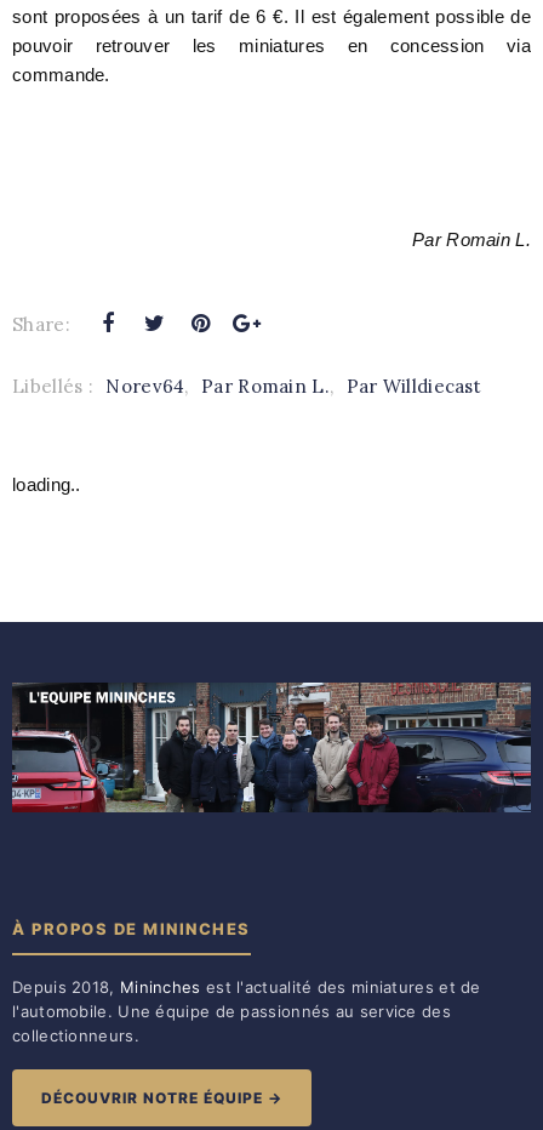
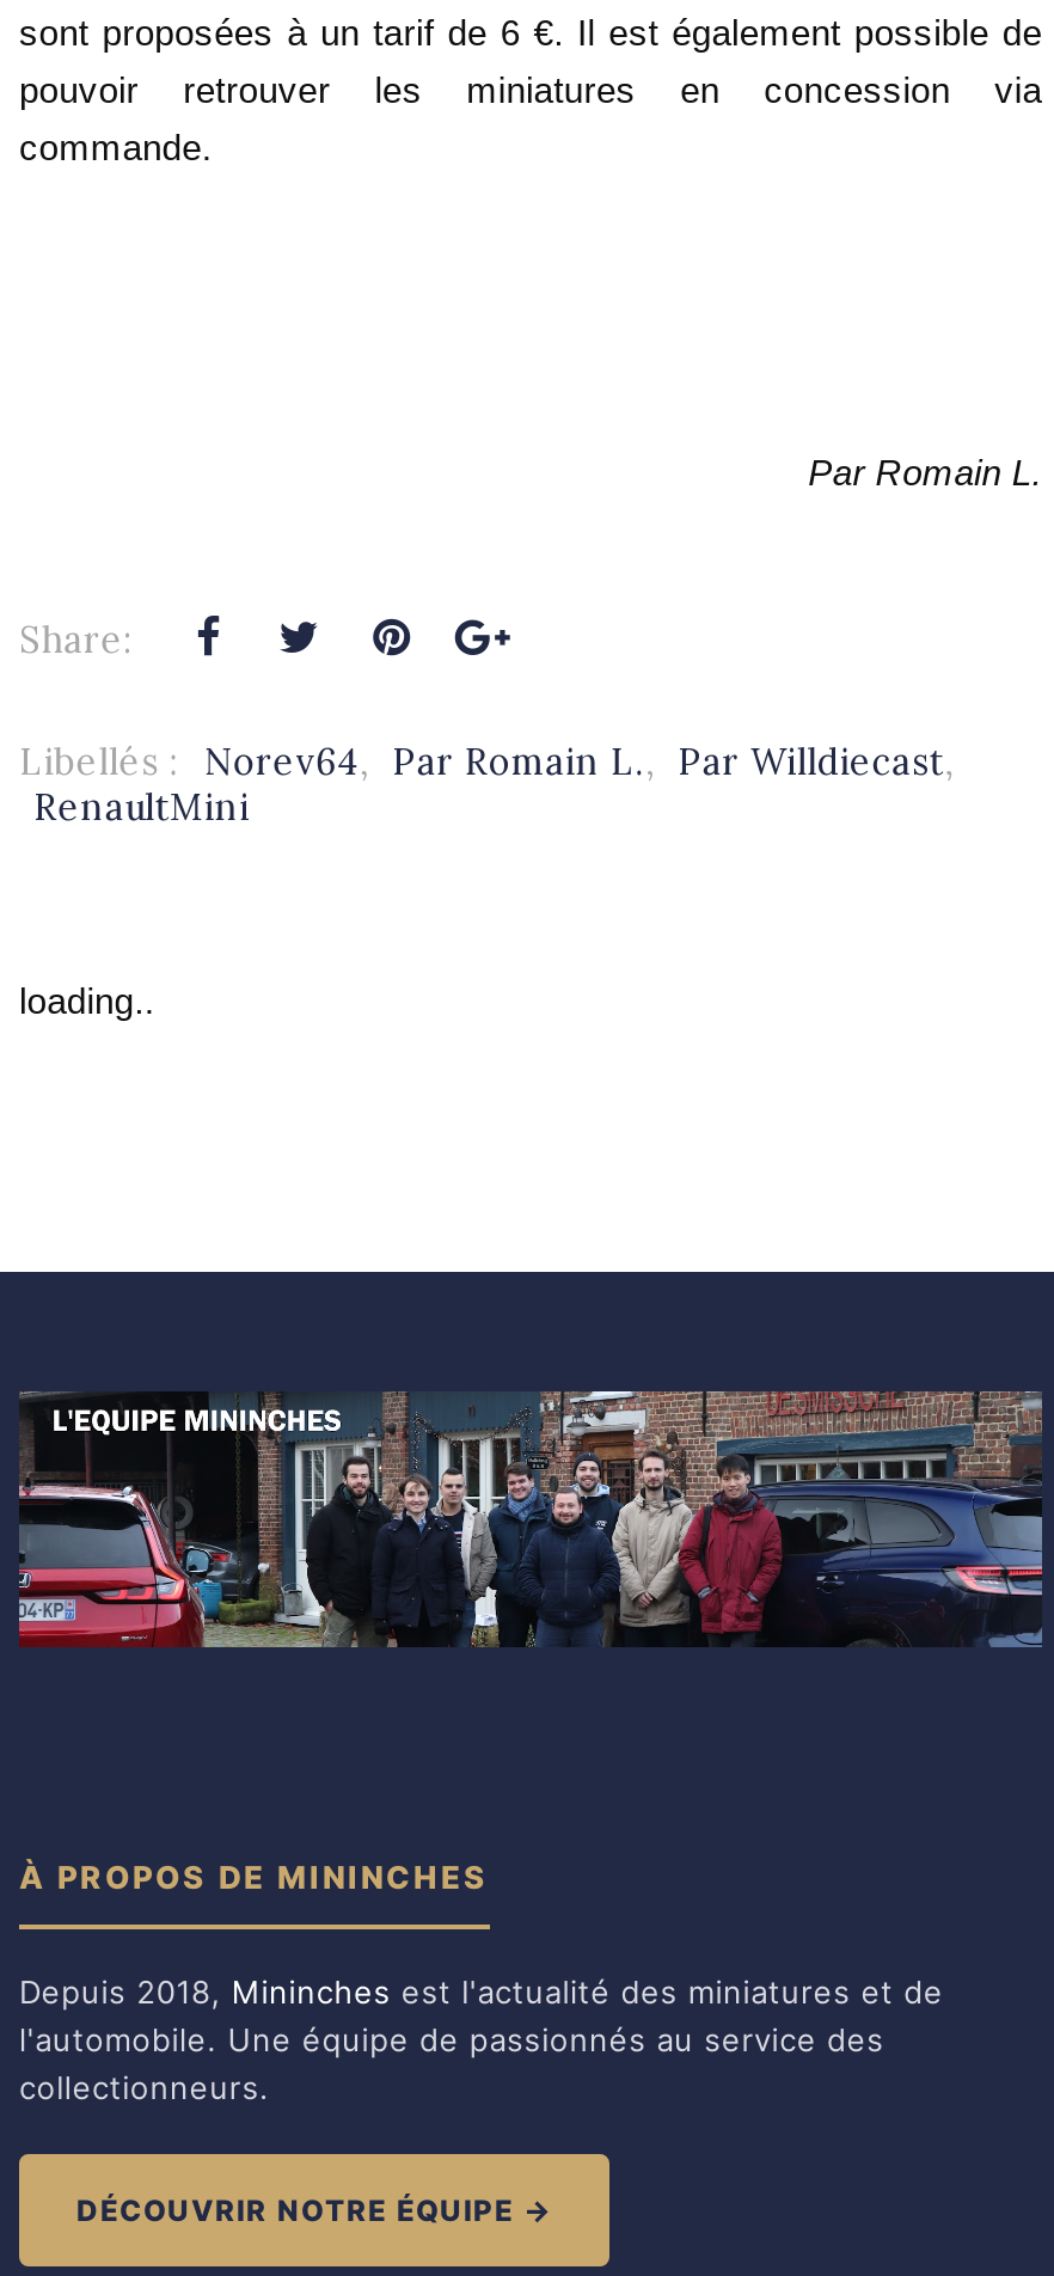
[12,375,481,398] Libellés : Norev64, Par Romain L., Par Willdiecast -> [19,739,952,830] Libellés : Norev64, Par Romain L., Par Willdiecast, | RenaultMini

